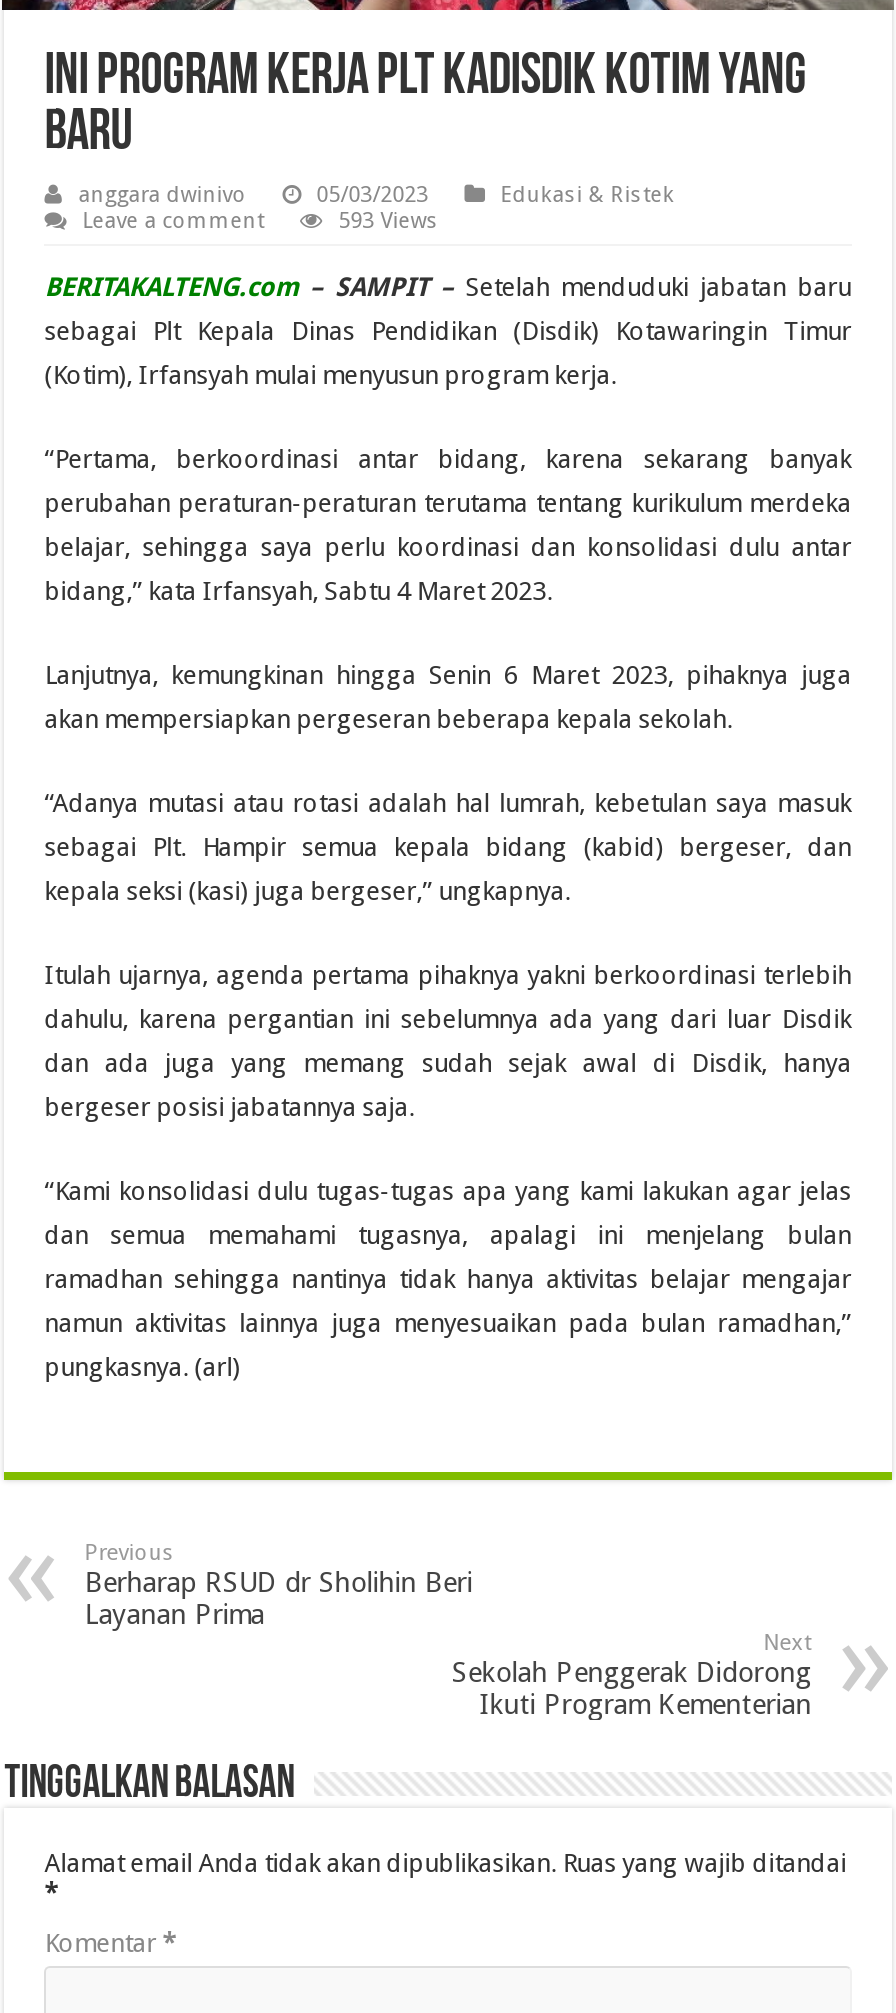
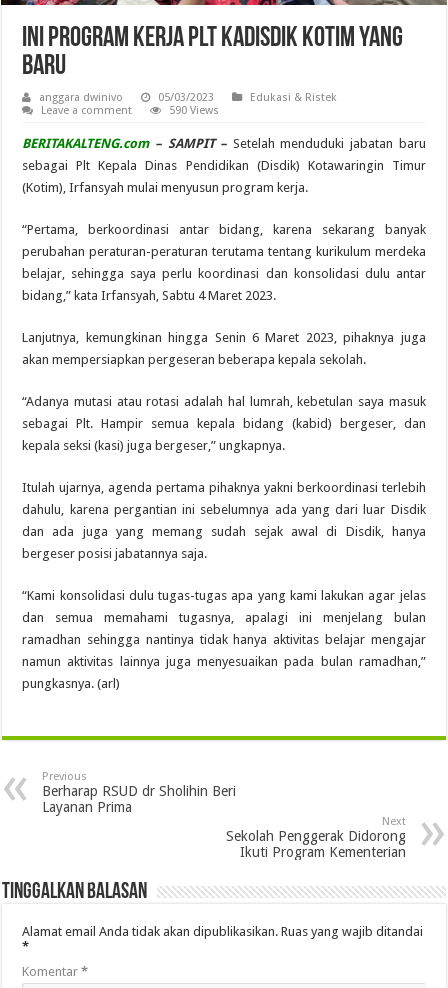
[338,208,438,234] 593 Views -> [169,104,219,117] 590 Views

